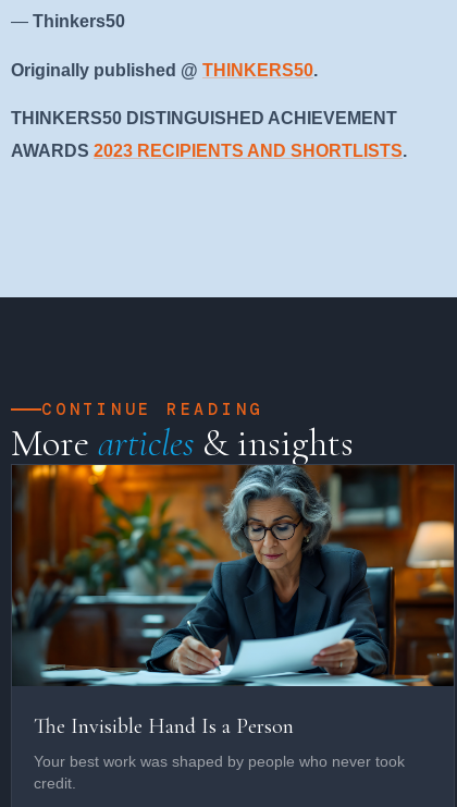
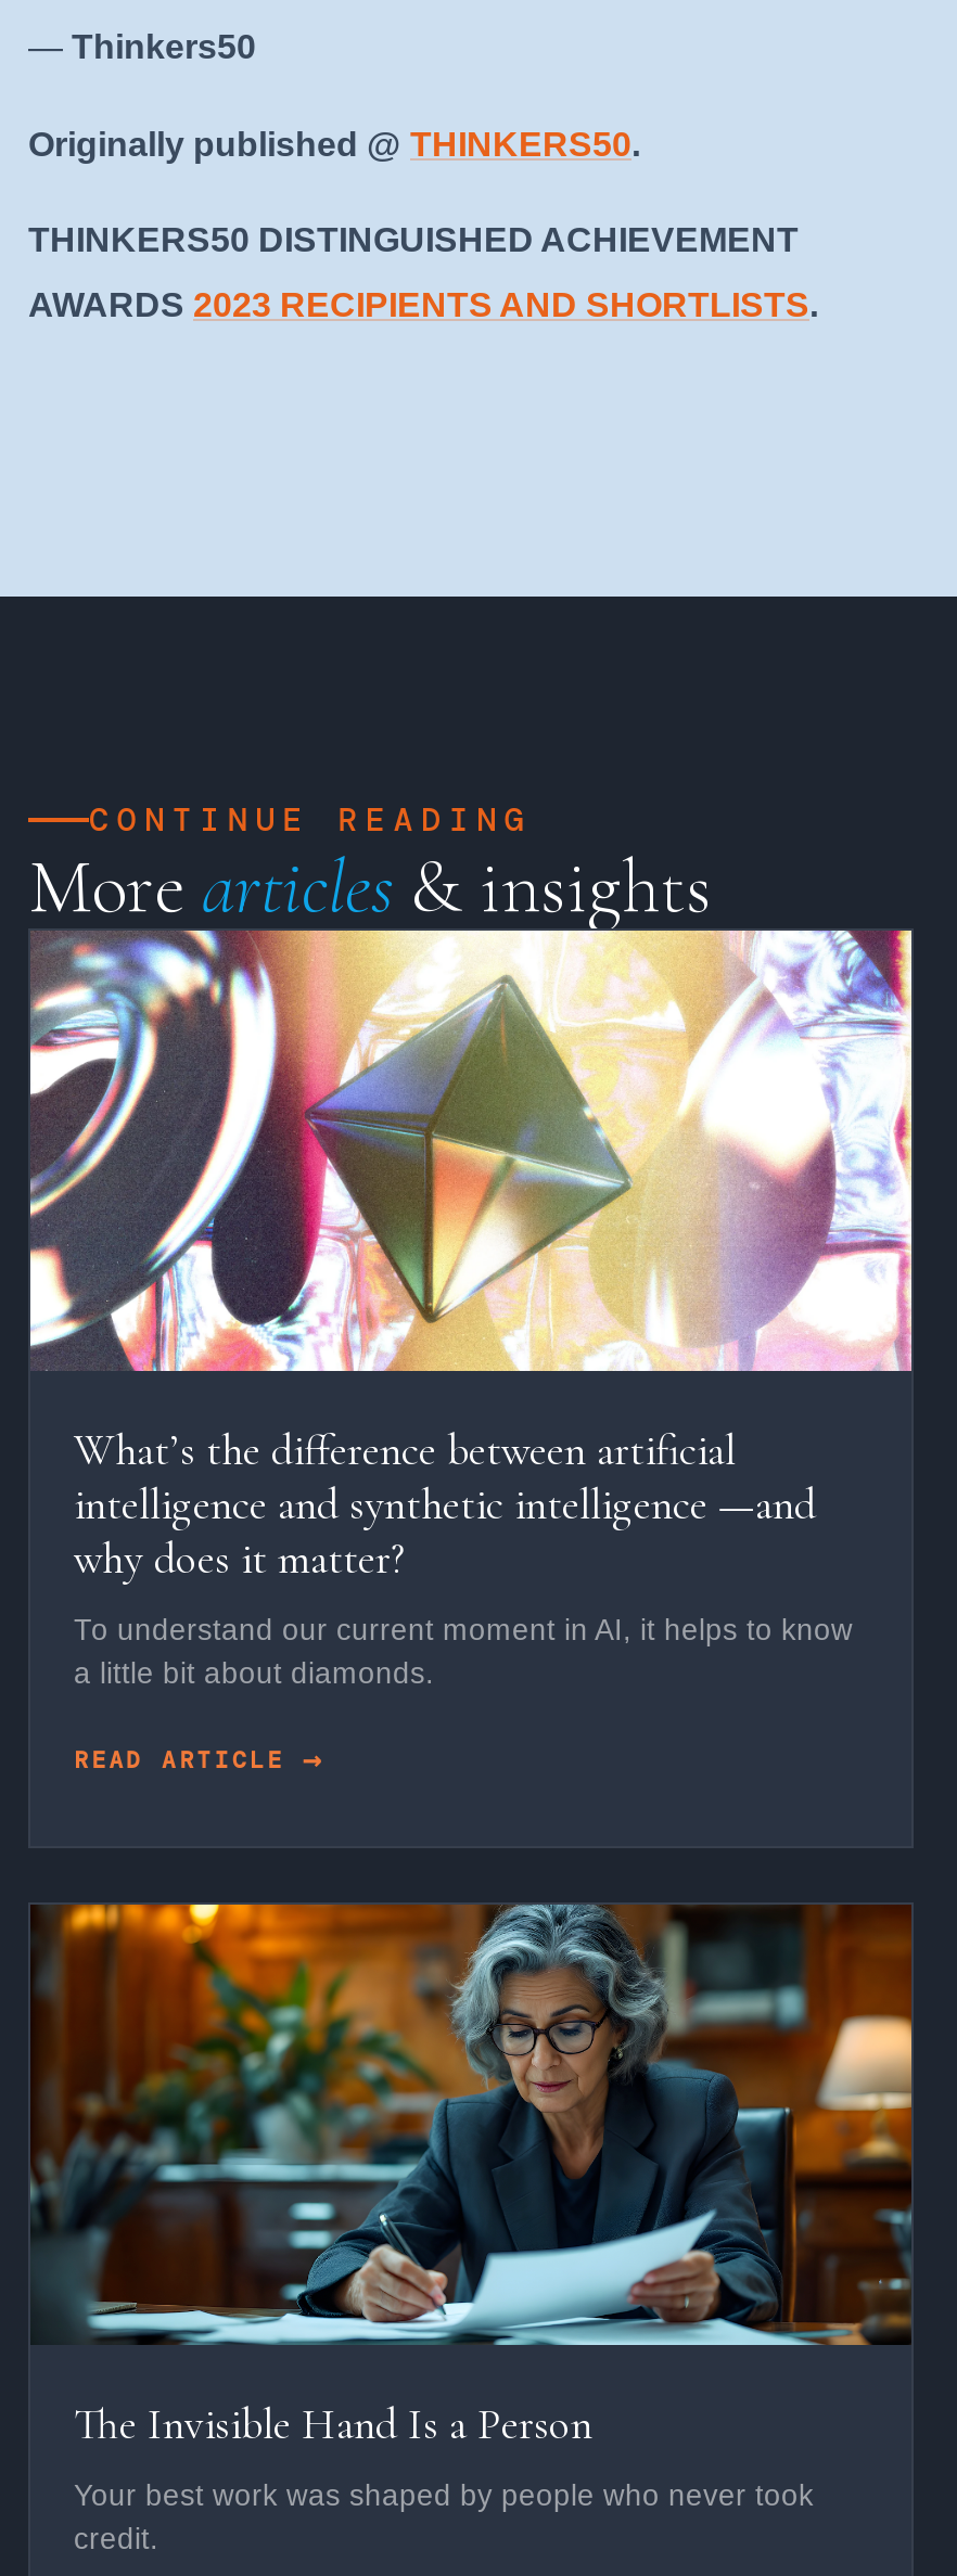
none -> [28,928,914,1774] [image] | What’s the difference between artificial | intelligence and synthetic intelligence —and | why does it matter? | To understand our current moment in AI, it helps to know | a little bit about diamonds. | READ ARTICLE

